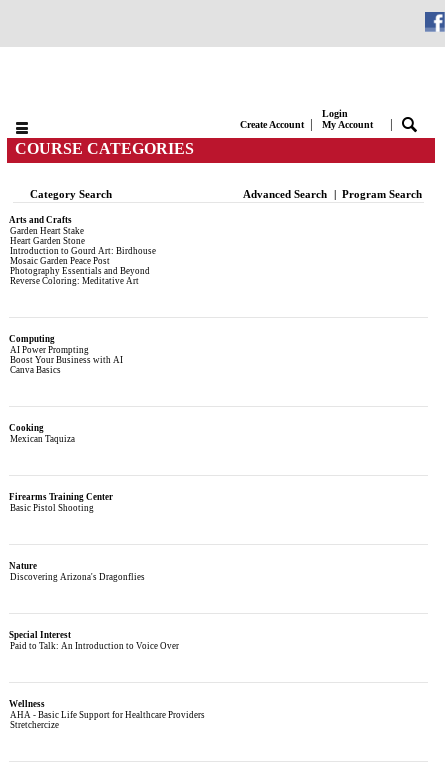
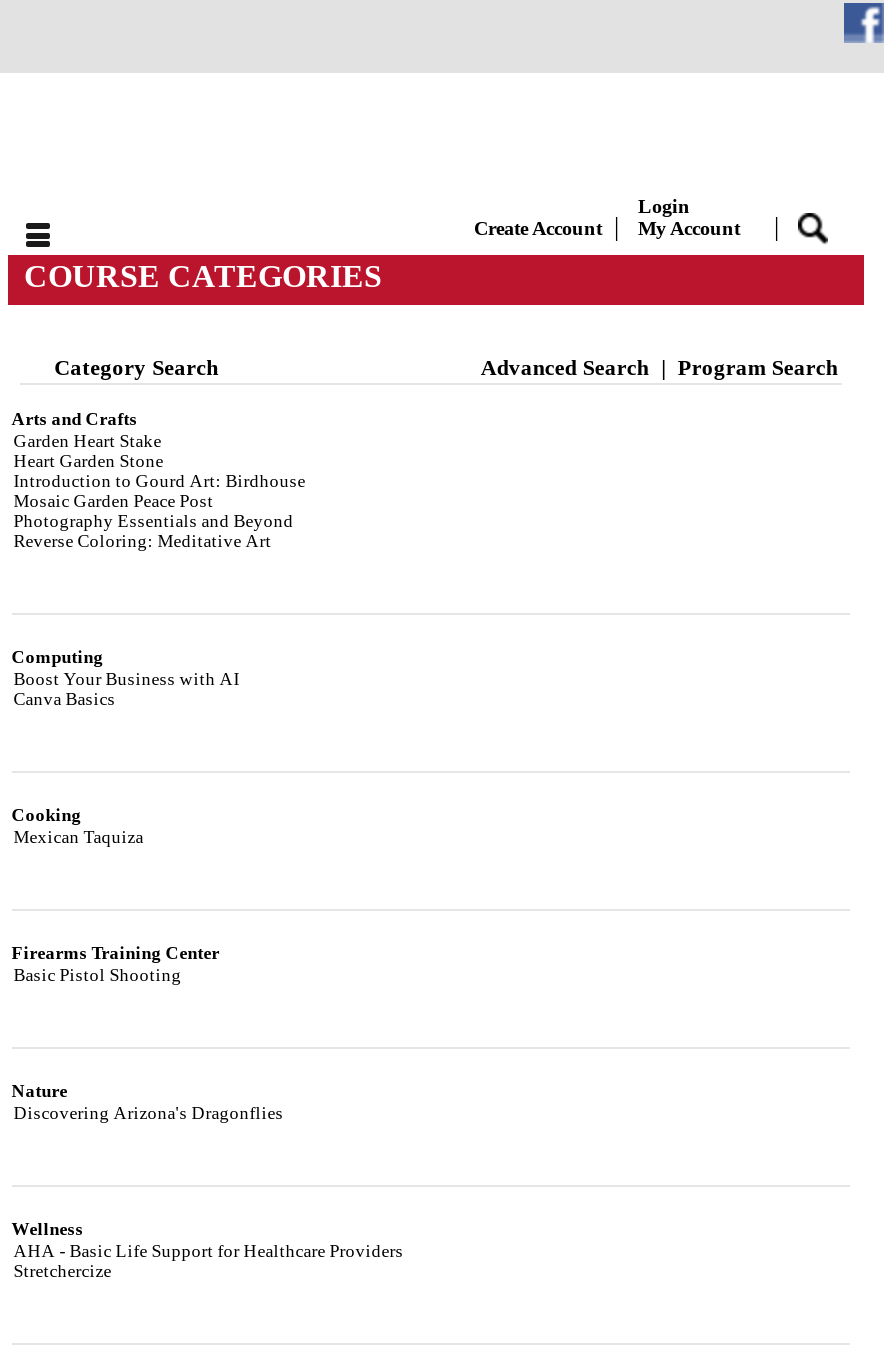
[10,345,89,355] AI Power Prompting -> none
[9,630,179,651] Special Interest | Paid to Talk: An Introduction to Voice Over -> none

